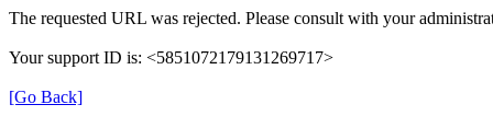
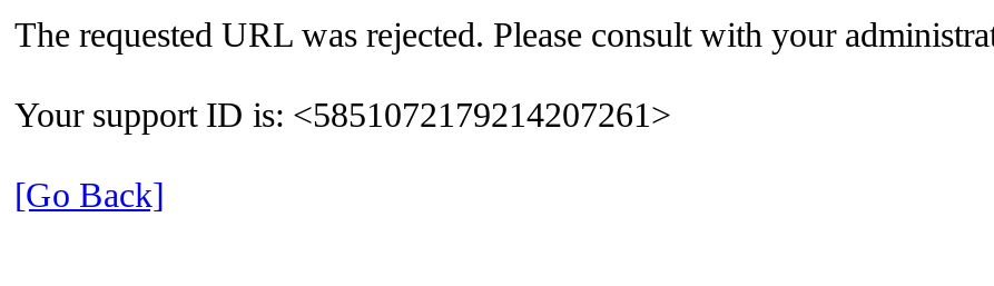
[9,48,333,67] Your support ID is: <5851072179131269717> -> [14,96,671,134] Your support ID is: <5851072179214207261>

